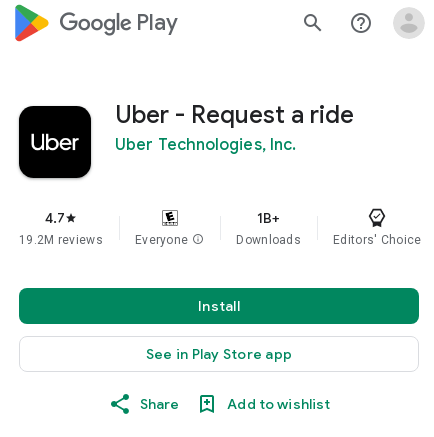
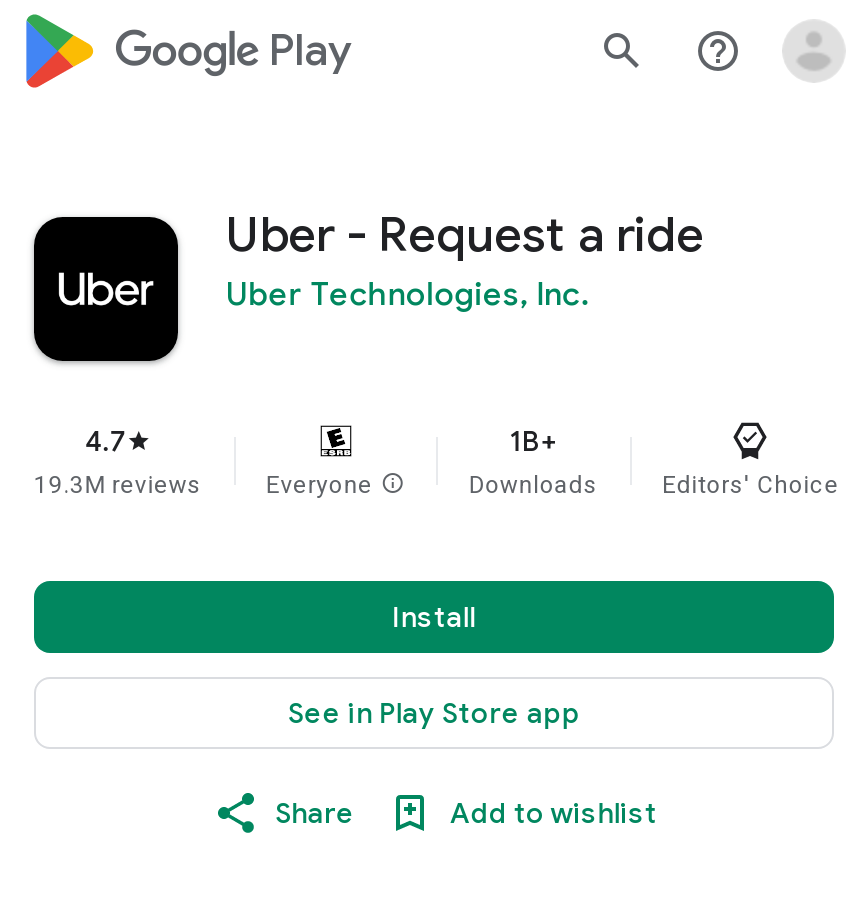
[19,233,103,247] 19.2M reviews -> [34,471,202,499] 19.3M reviews

